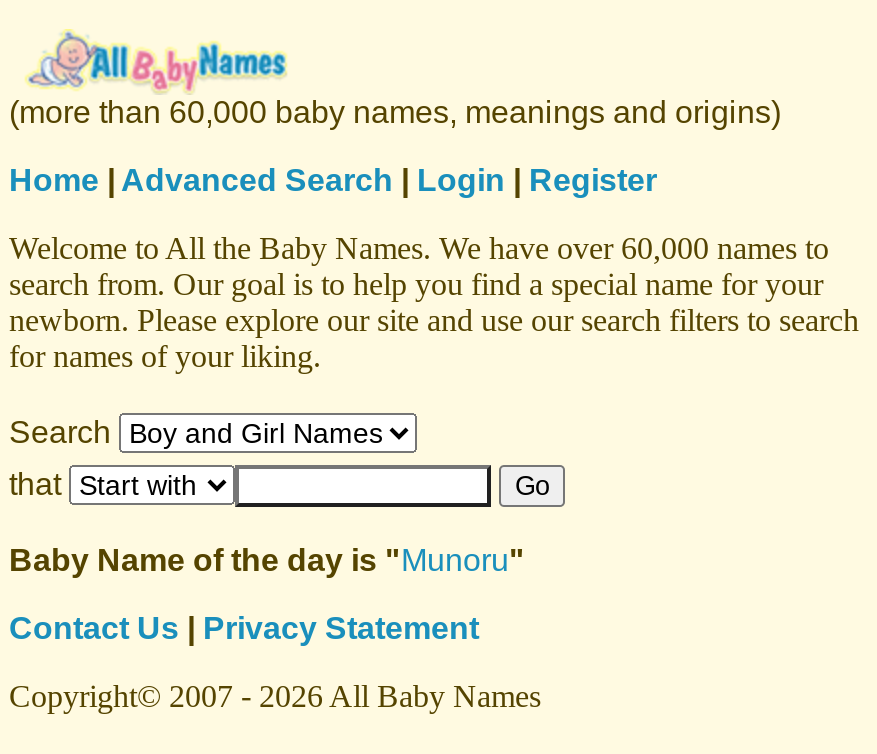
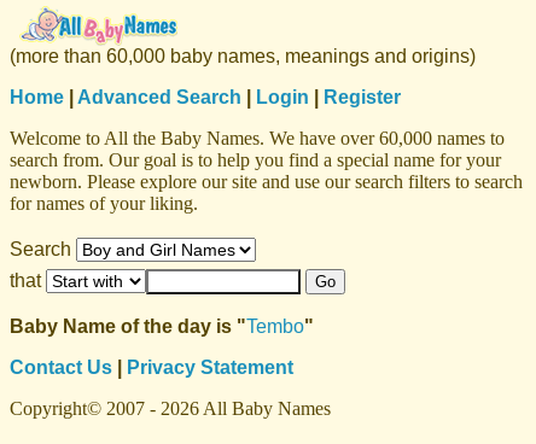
[9,543,525,577] Baby Name of the day is " Munoru" -> [10,316,314,337] Baby Name of the day is " Tembo"

